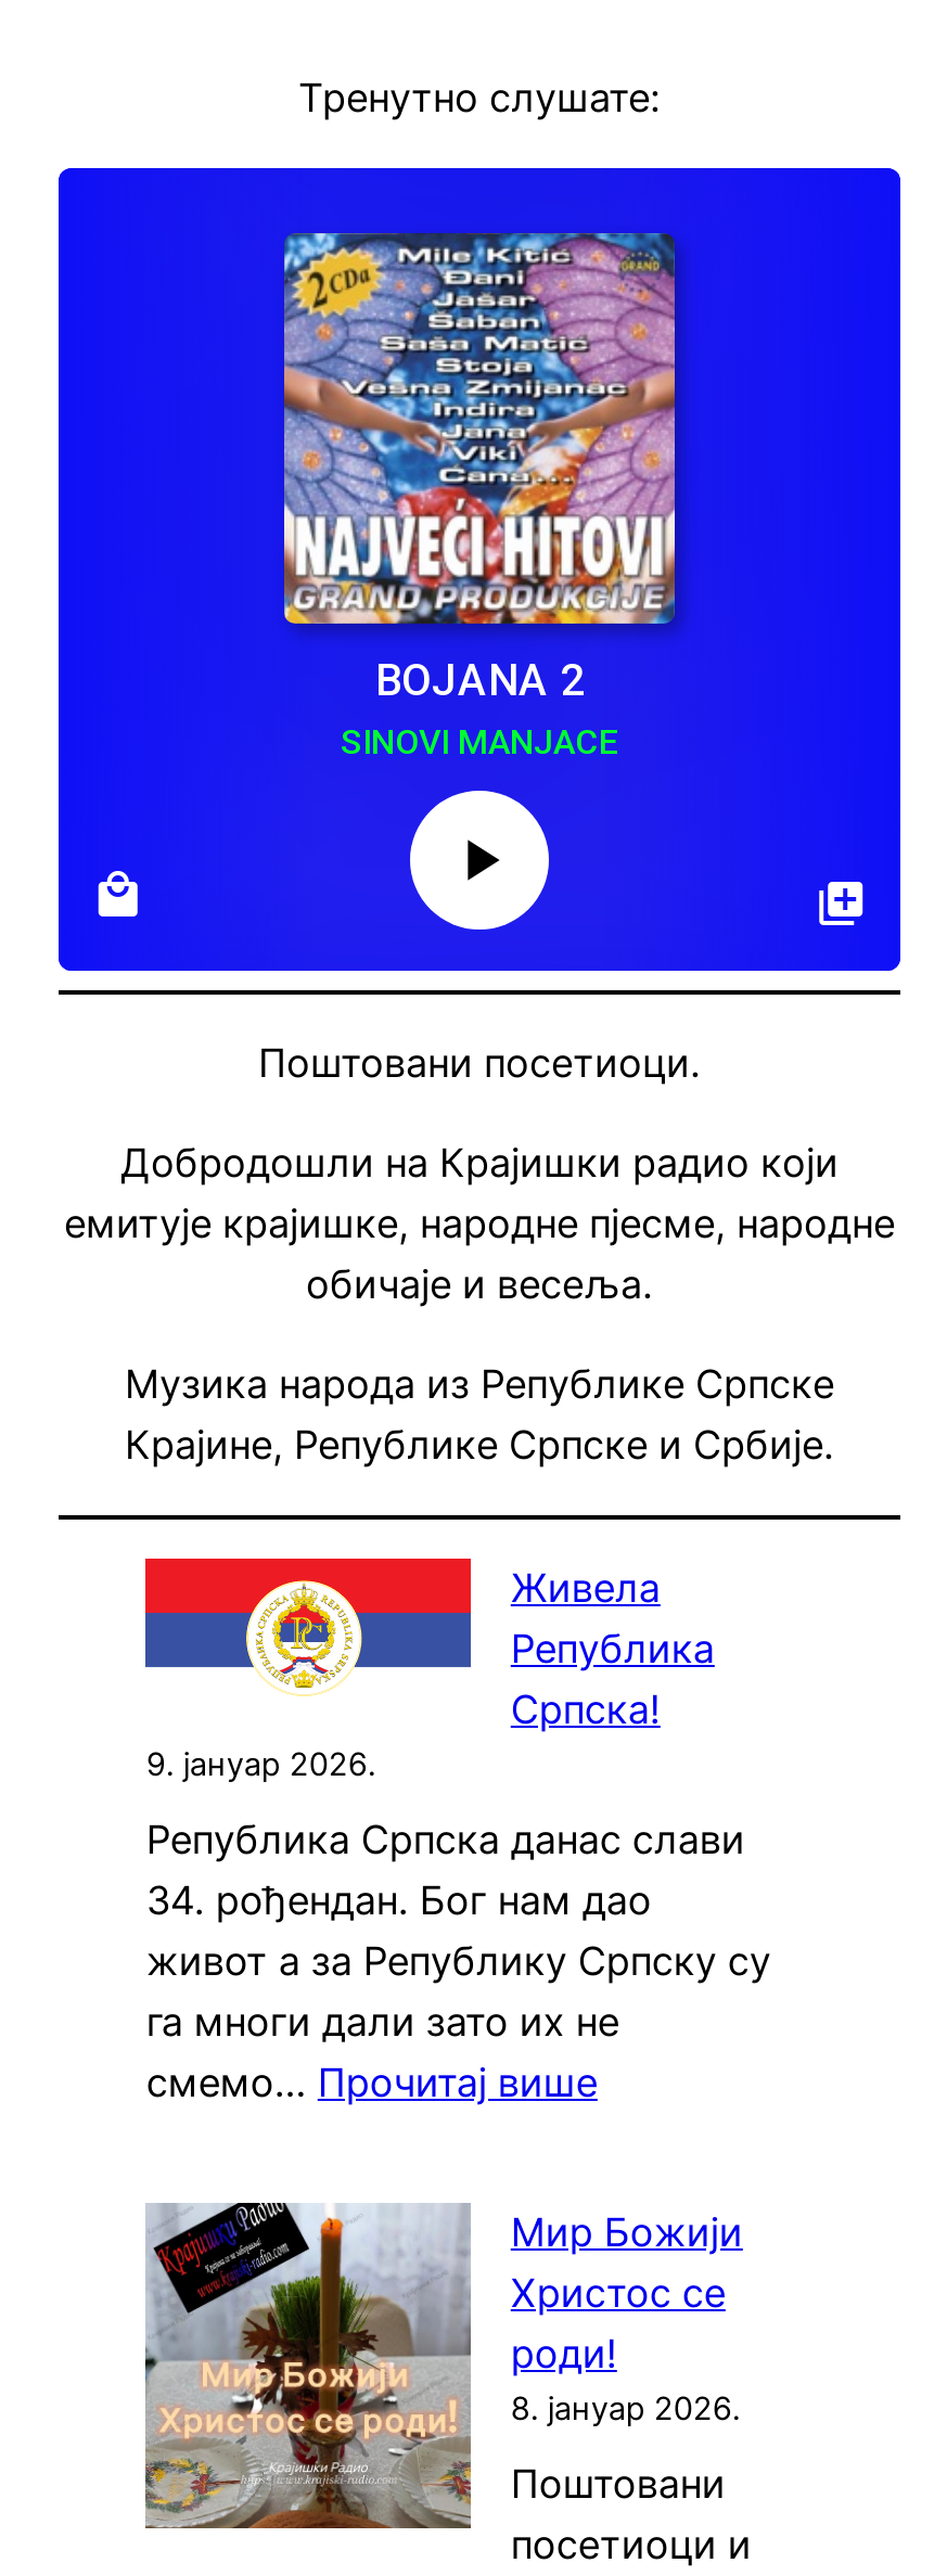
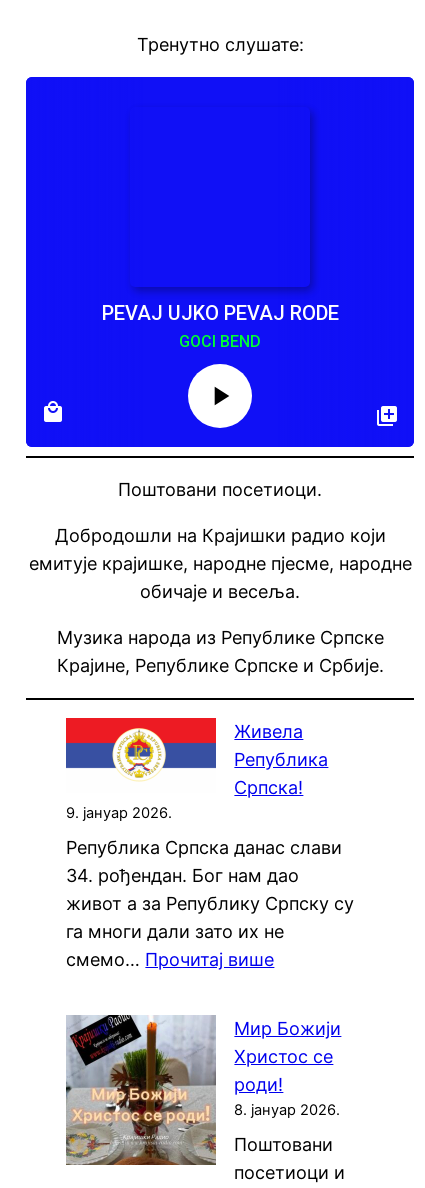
[282,231,677,626] [image] -> none
[341,655,618,763] BOJANA 2 | SINOVI MANJACE -> [101,301,338,351] PEVAJ UJKO PEVAJ RODE | GOCI BEND

